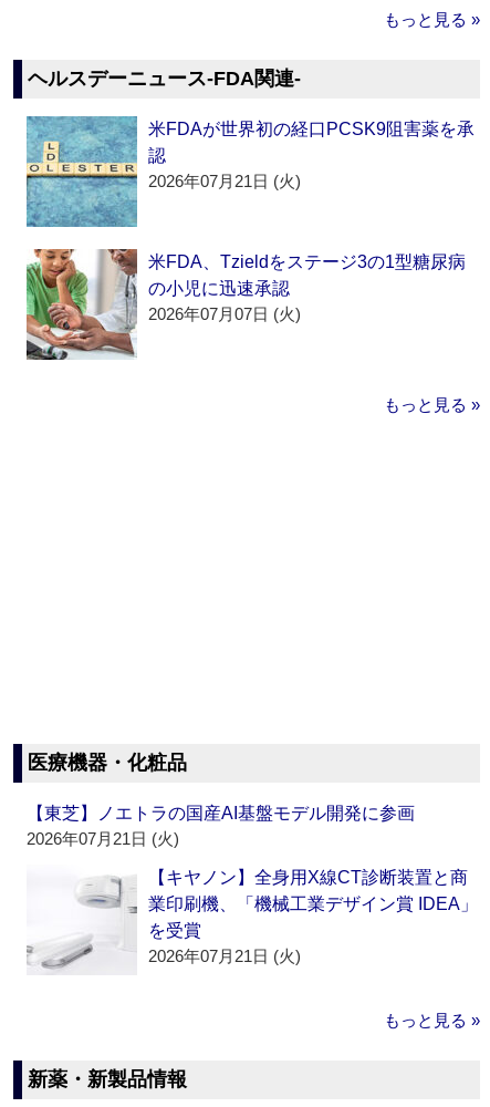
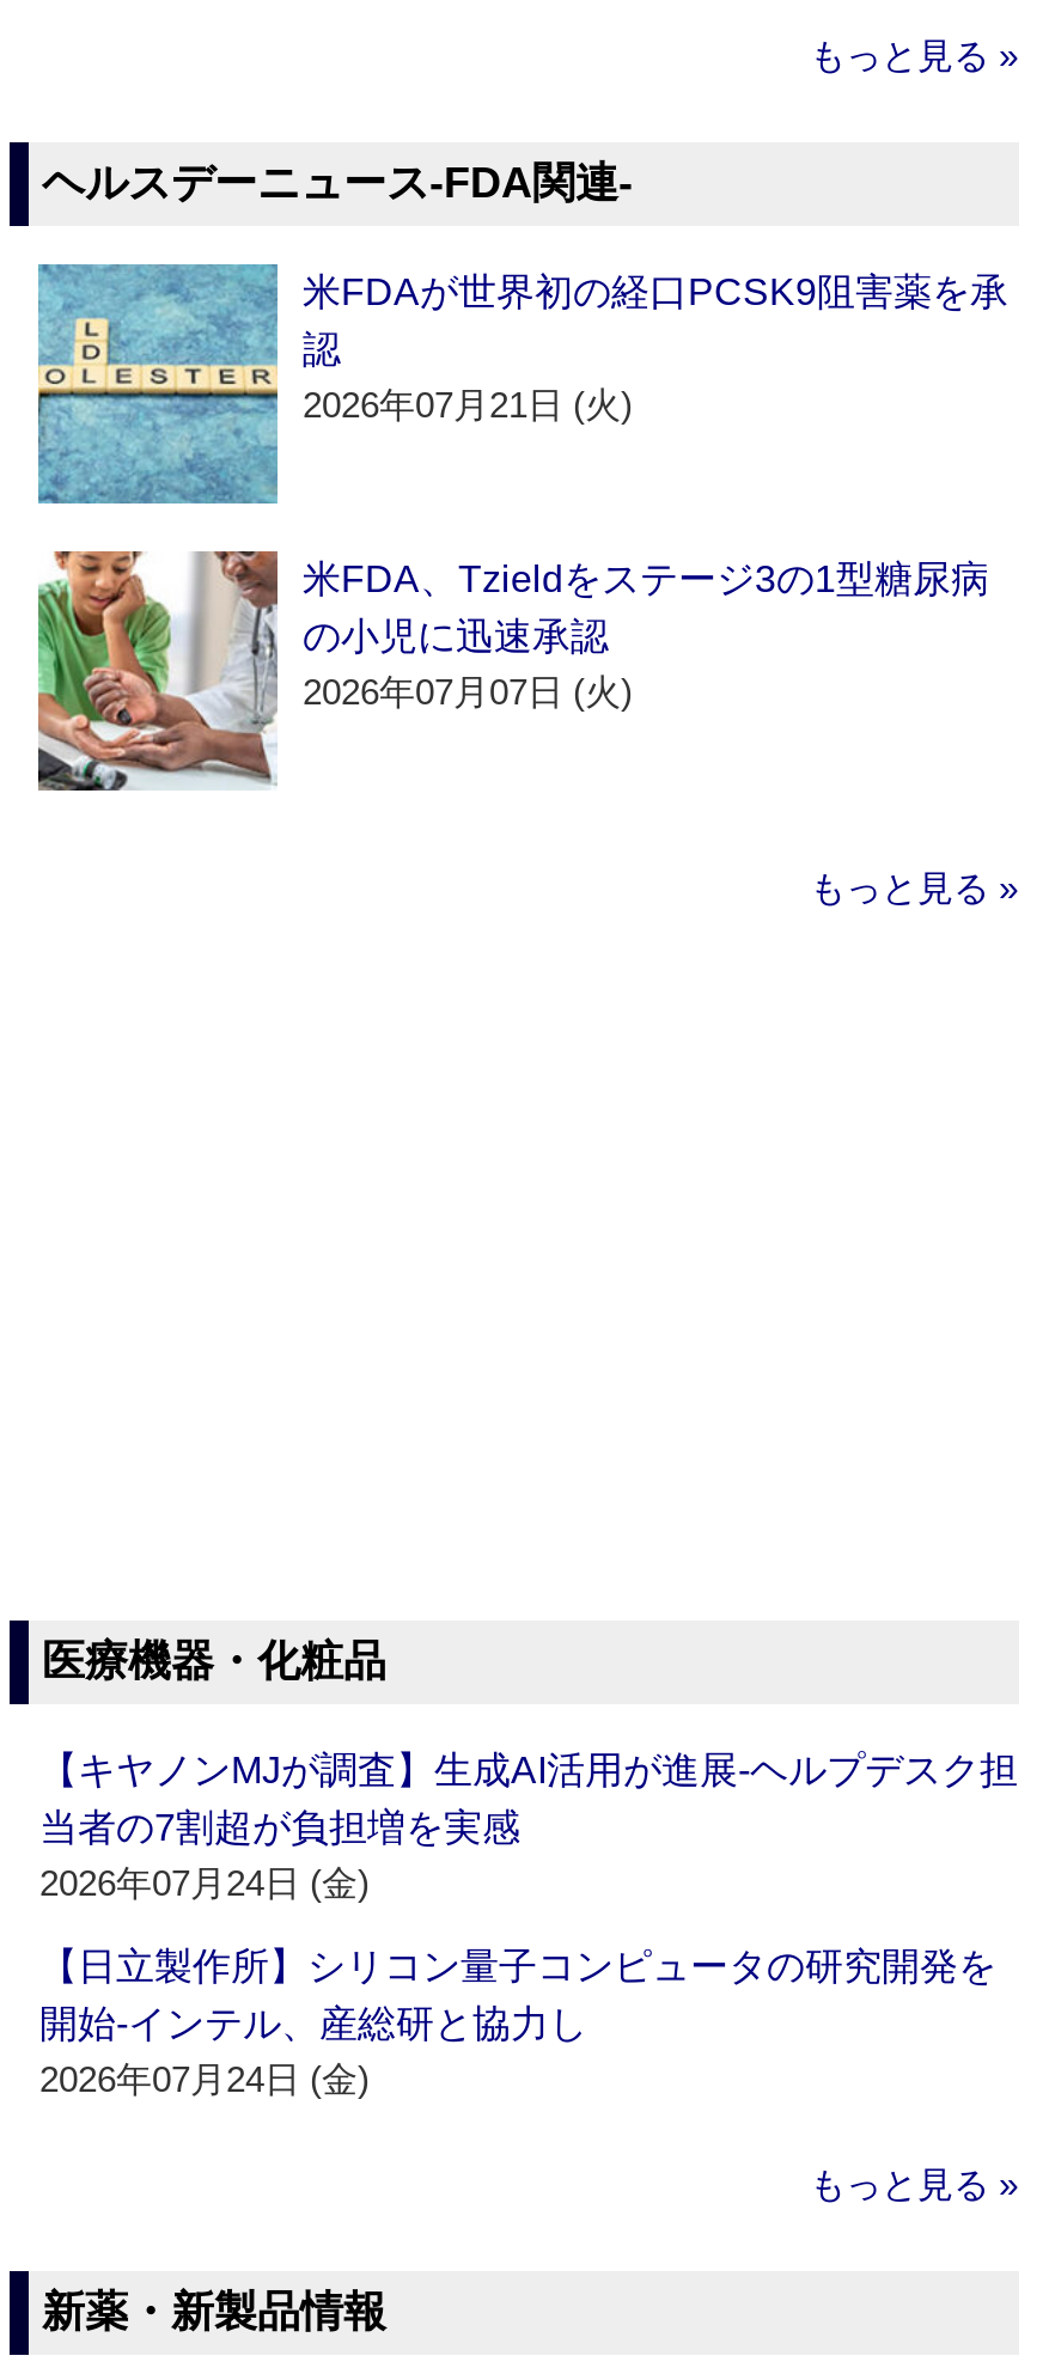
[27,804,415,848] 【東芝】ノエトラの国産AI基盤モデル開発に参画 | 2026年07月21日 (火) -> [39,1751,1018,1904] 【キヤノンMJが調査】生成AI活用が進展‐ヘルプデスク担 | 当者の7割超が負担増を実感 | 2026年07月24日 (金)
[149,868,478,966] 【キヤノン】全身用X線CT診断装置と商 | 業印刷機、「機械工業デザイン賞 IDEA」 | を受賞 | 2026年07月21日 (火) -> [39,1947,996,2100] 【日立製作所】シリコン量子コンピュータの研究開発を | 開始‐インテル、産総研と協力し | 2026年07月24日 (金)

